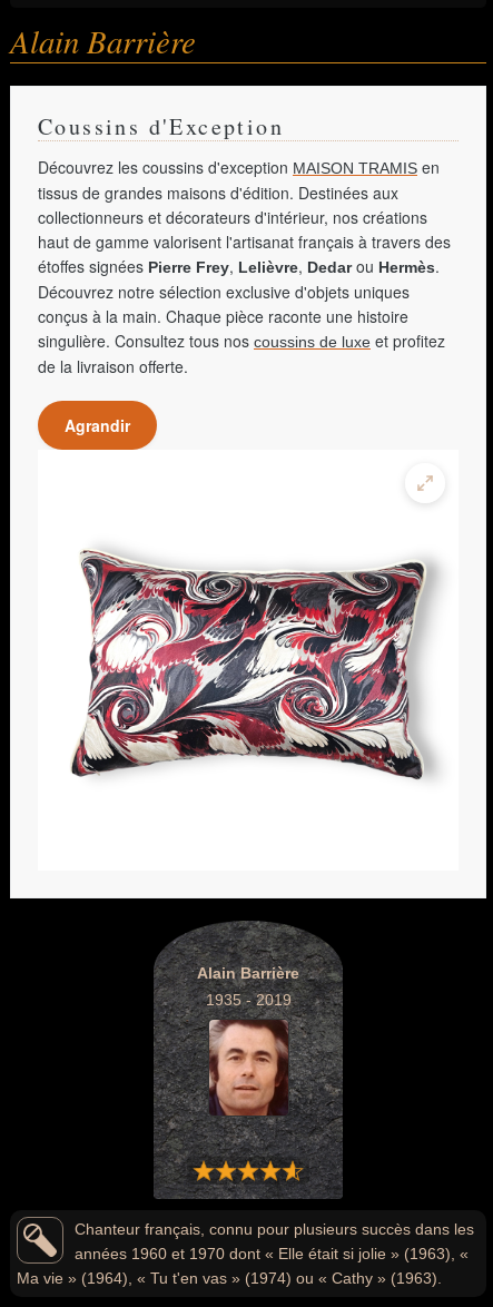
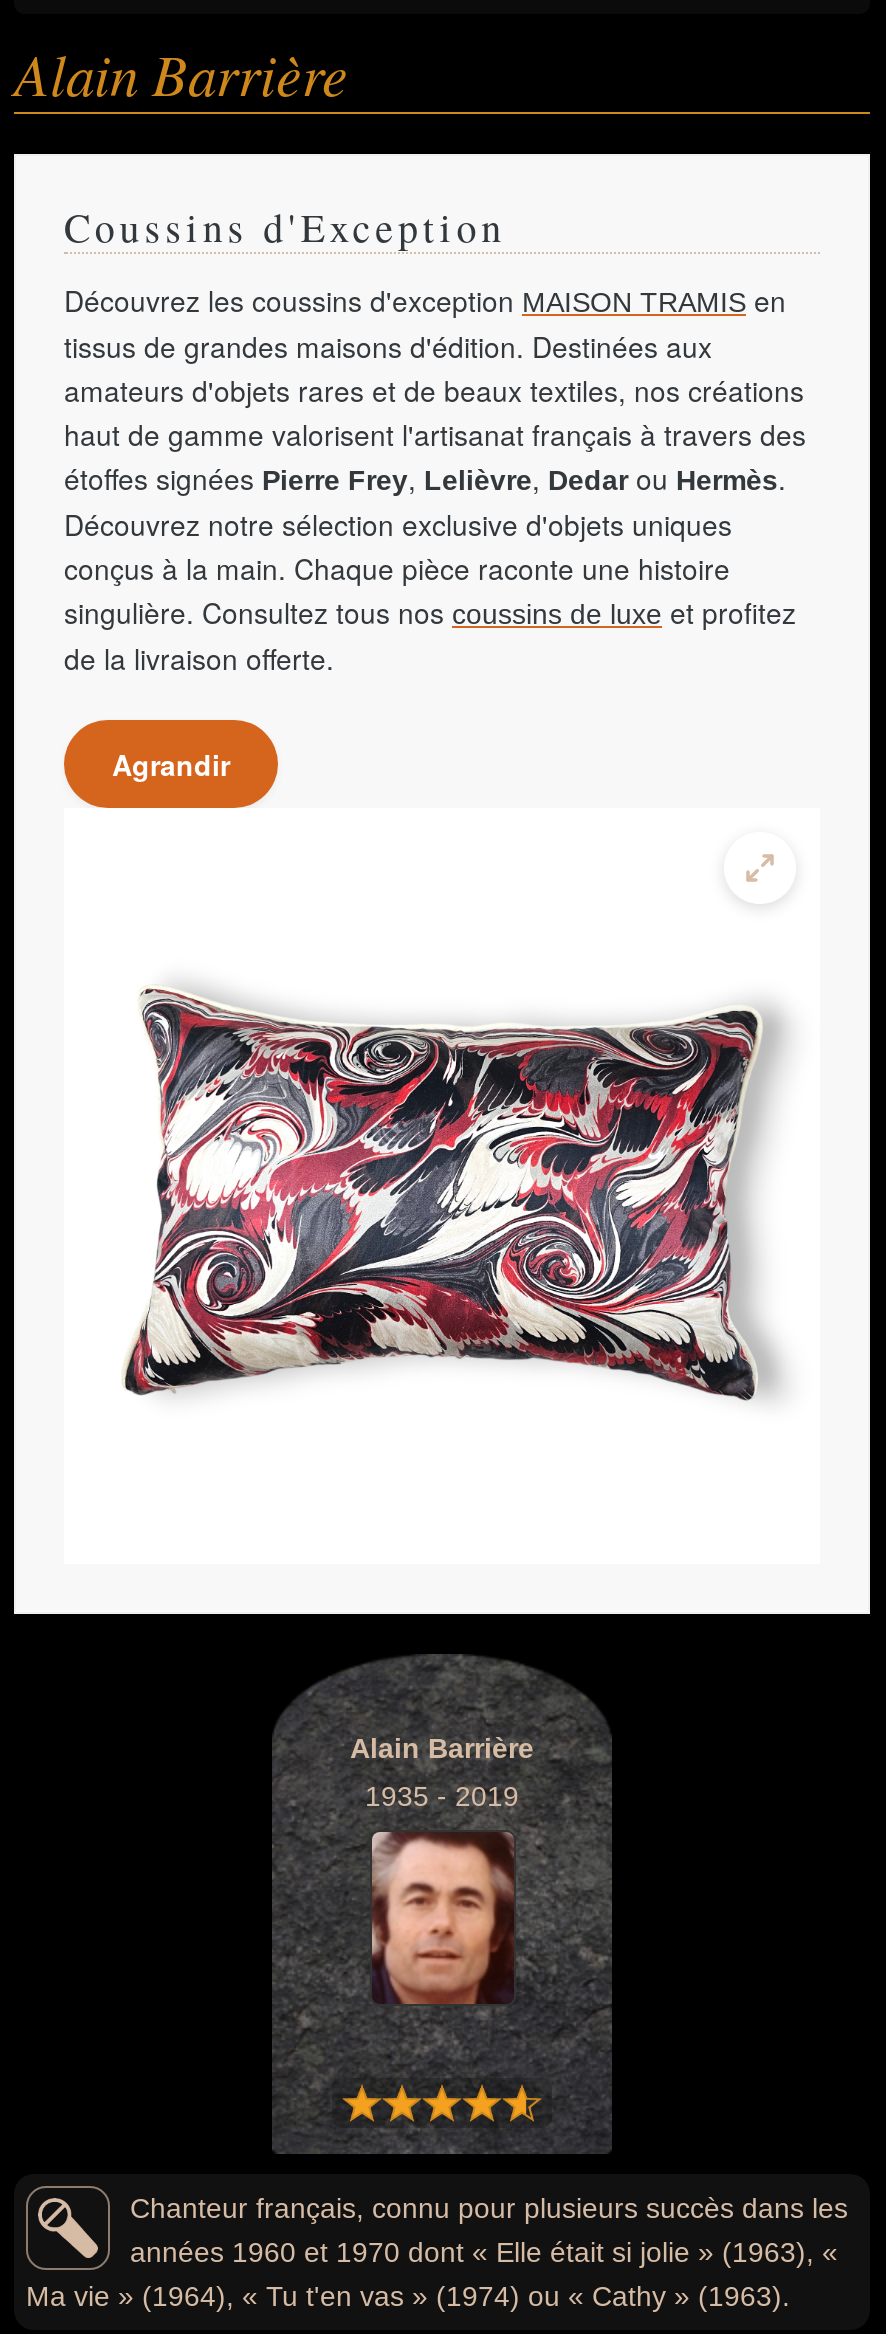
[38,206,427,228] collectionneurs et décorateurs d'intérieur, nos créations -> [64,370,804,410] amateurs d'objets rares et de beaux textiles, nos créations

